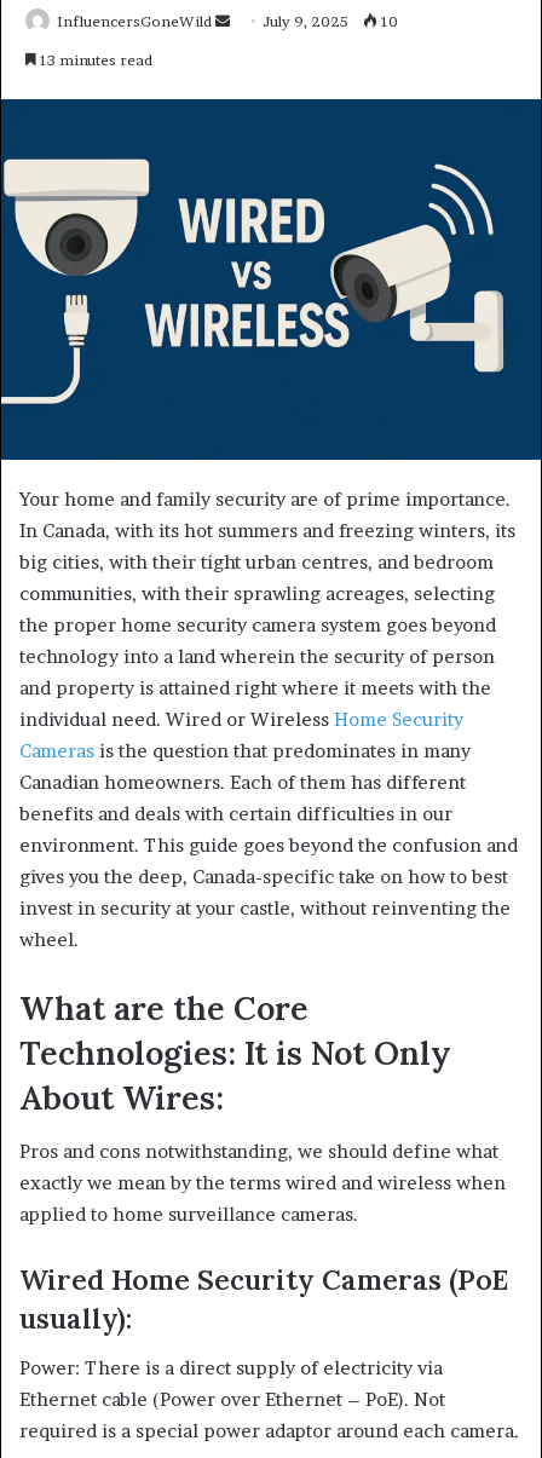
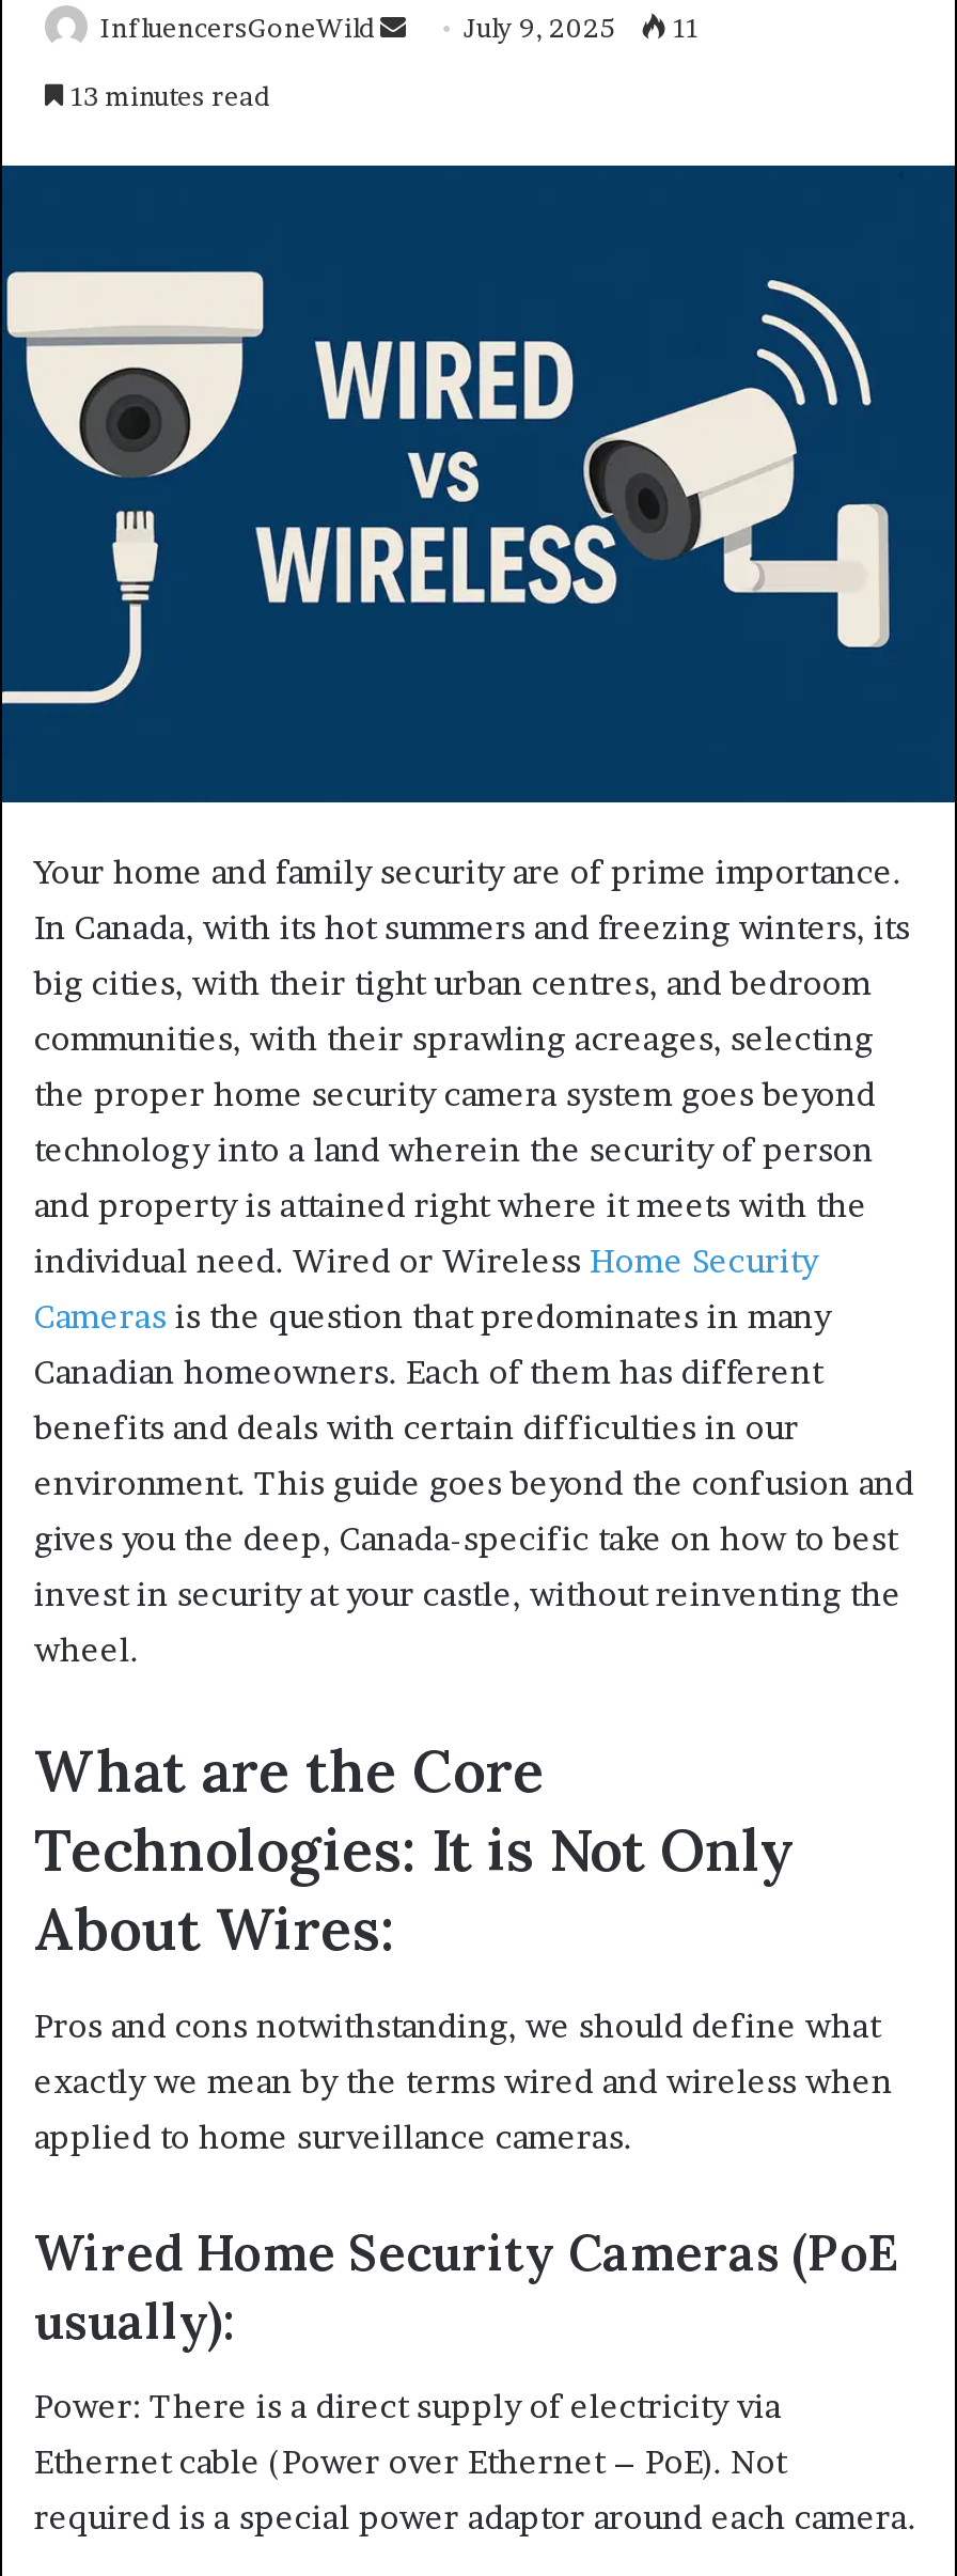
[377,12,398,31] 10 -> [666,12,699,44] 11

